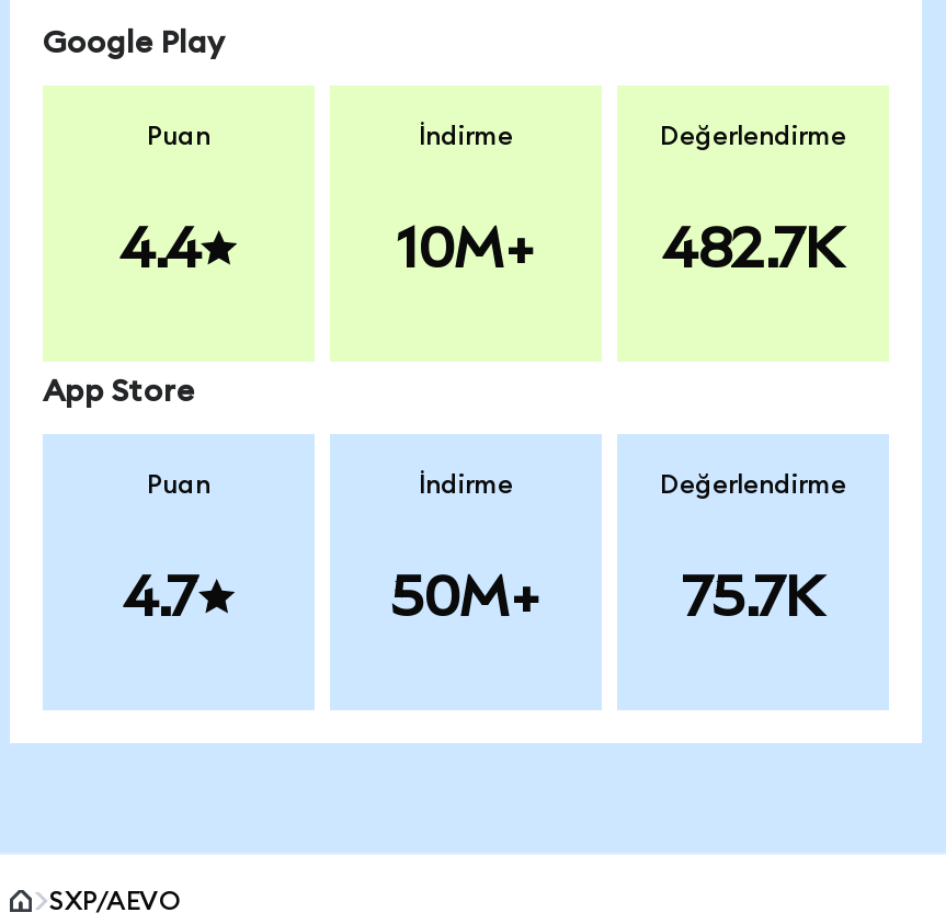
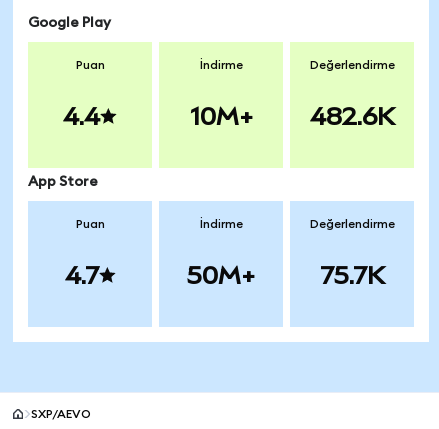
[662,217,844,278] 482.7K -> [309,102,394,130] 482.6K

